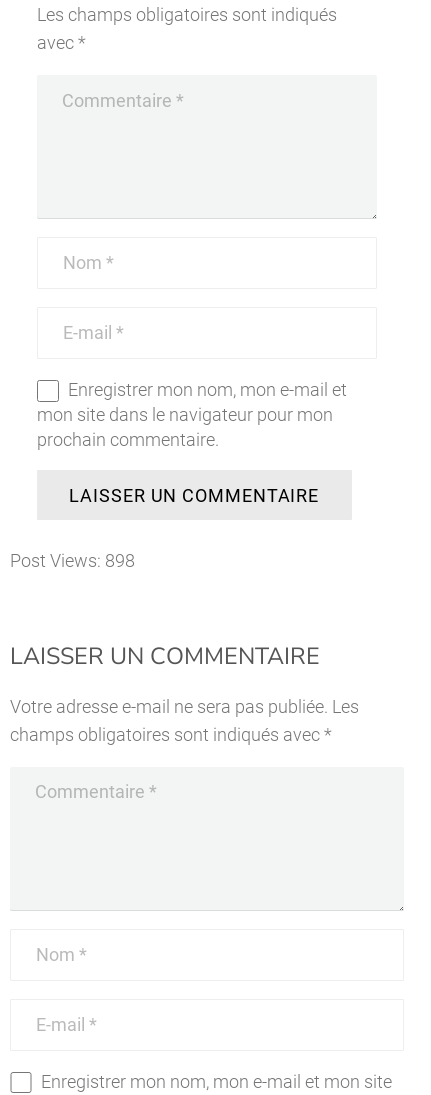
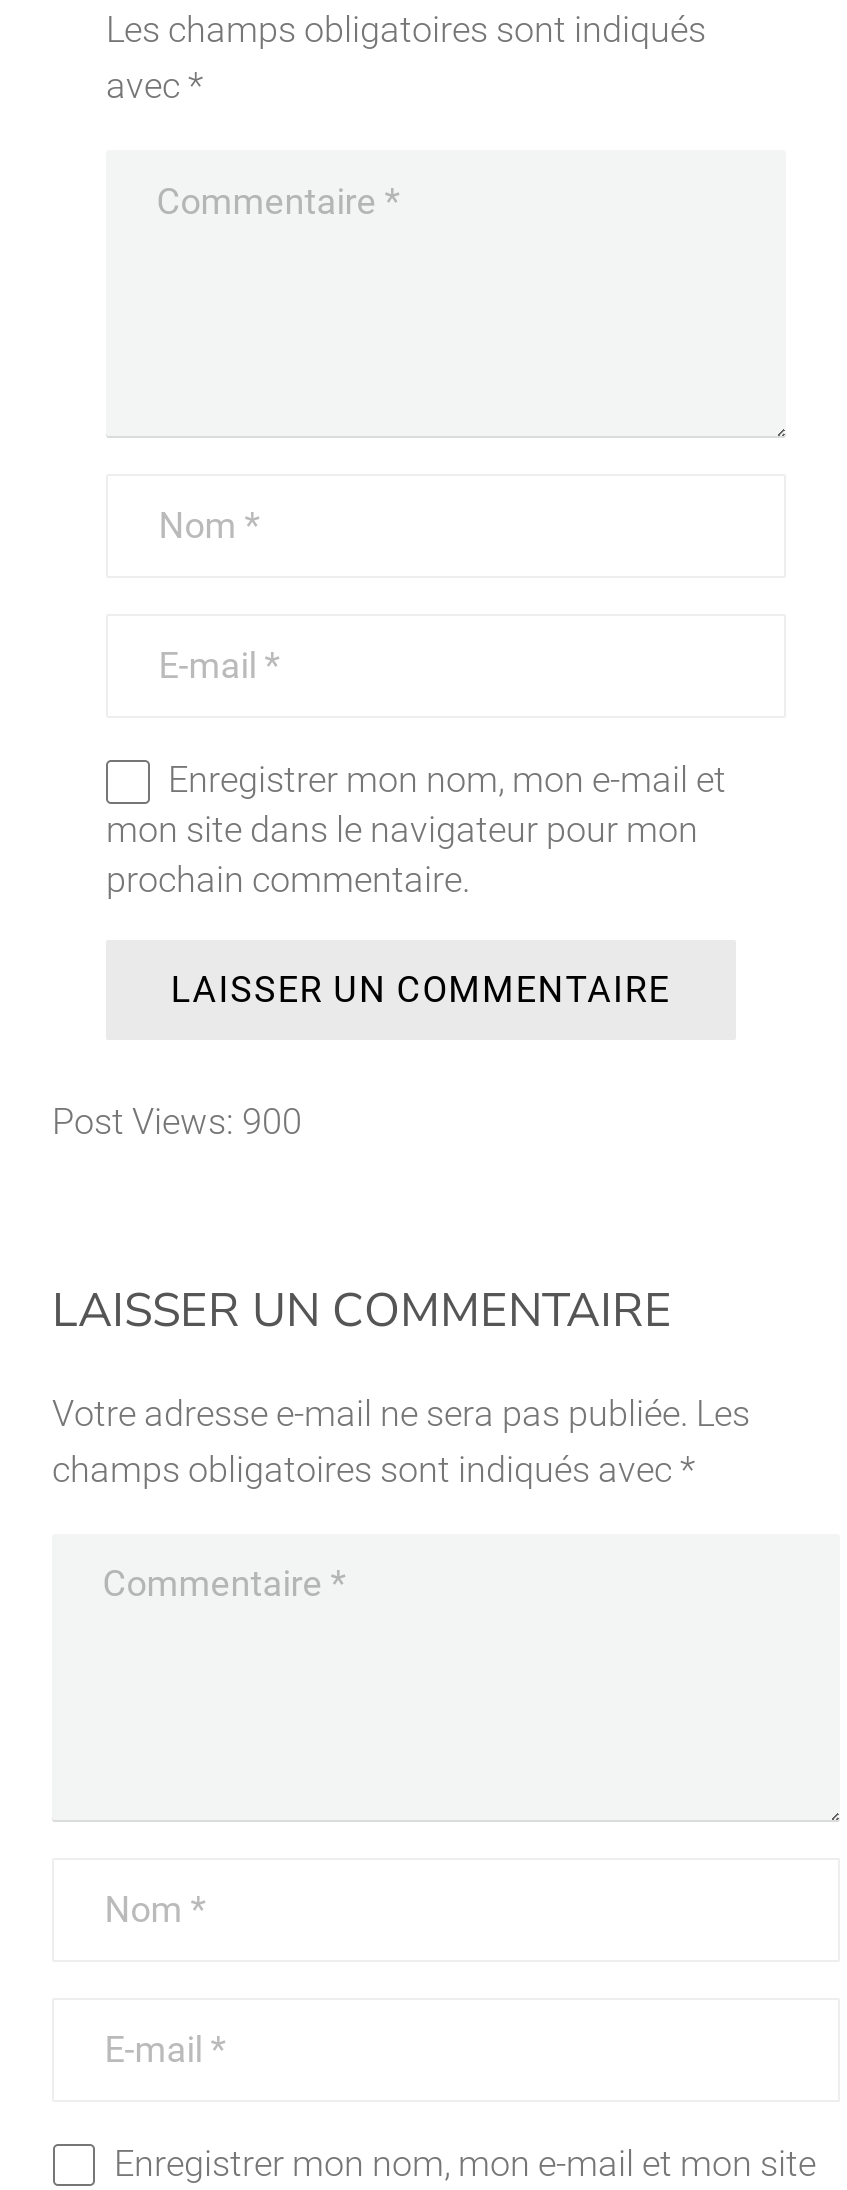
[10,550,135,571] Post Views: 898 -> [52,1100,302,1142] Post Views: 900

